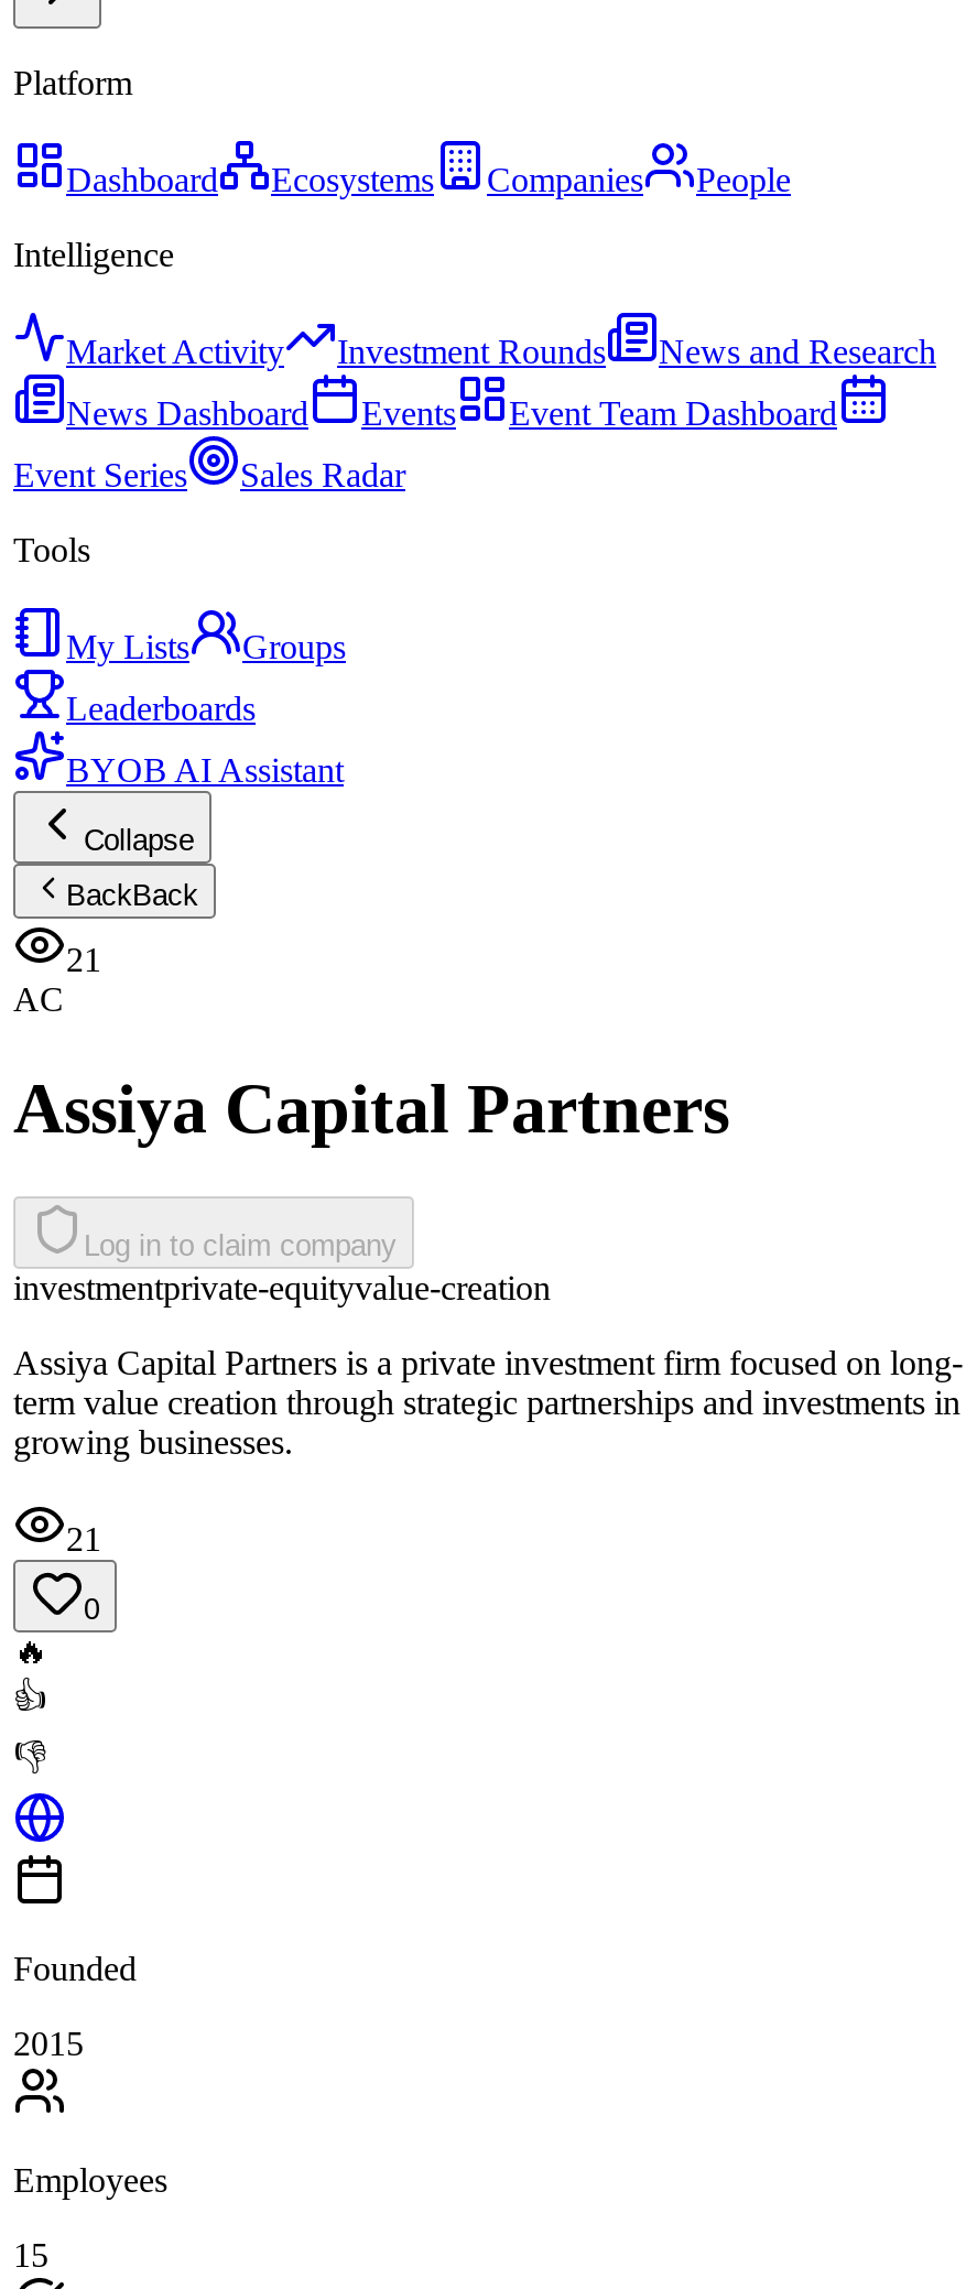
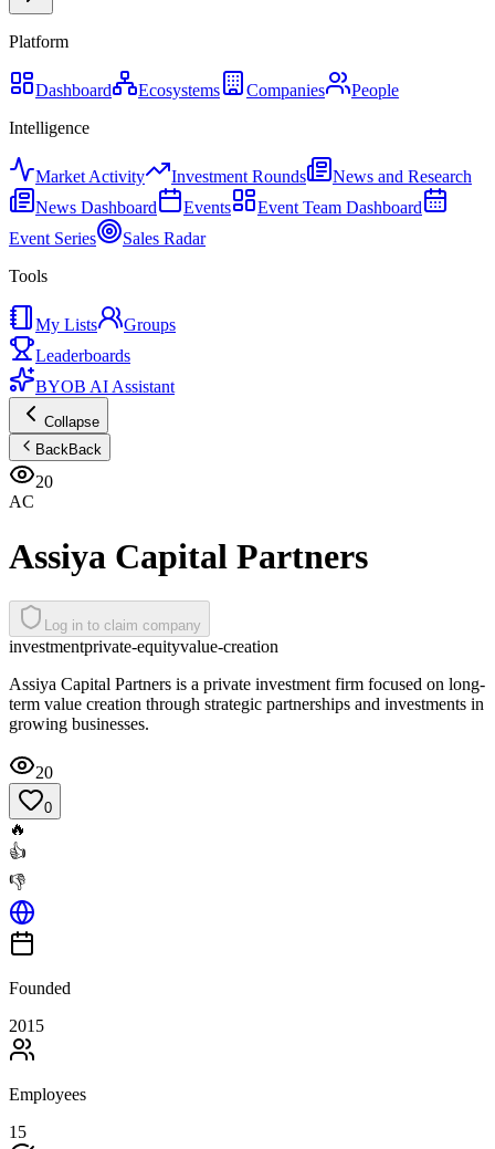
[66,941,101,979] 21 -> [35,472,53,491] 20
[66,1520,101,1558] 21 -> [35,763,53,782] 20

